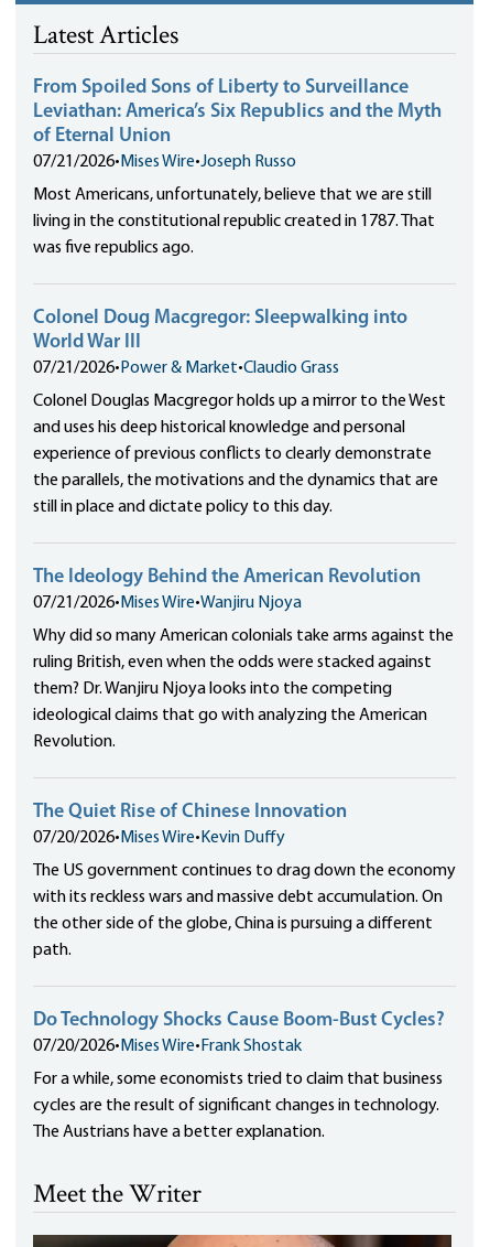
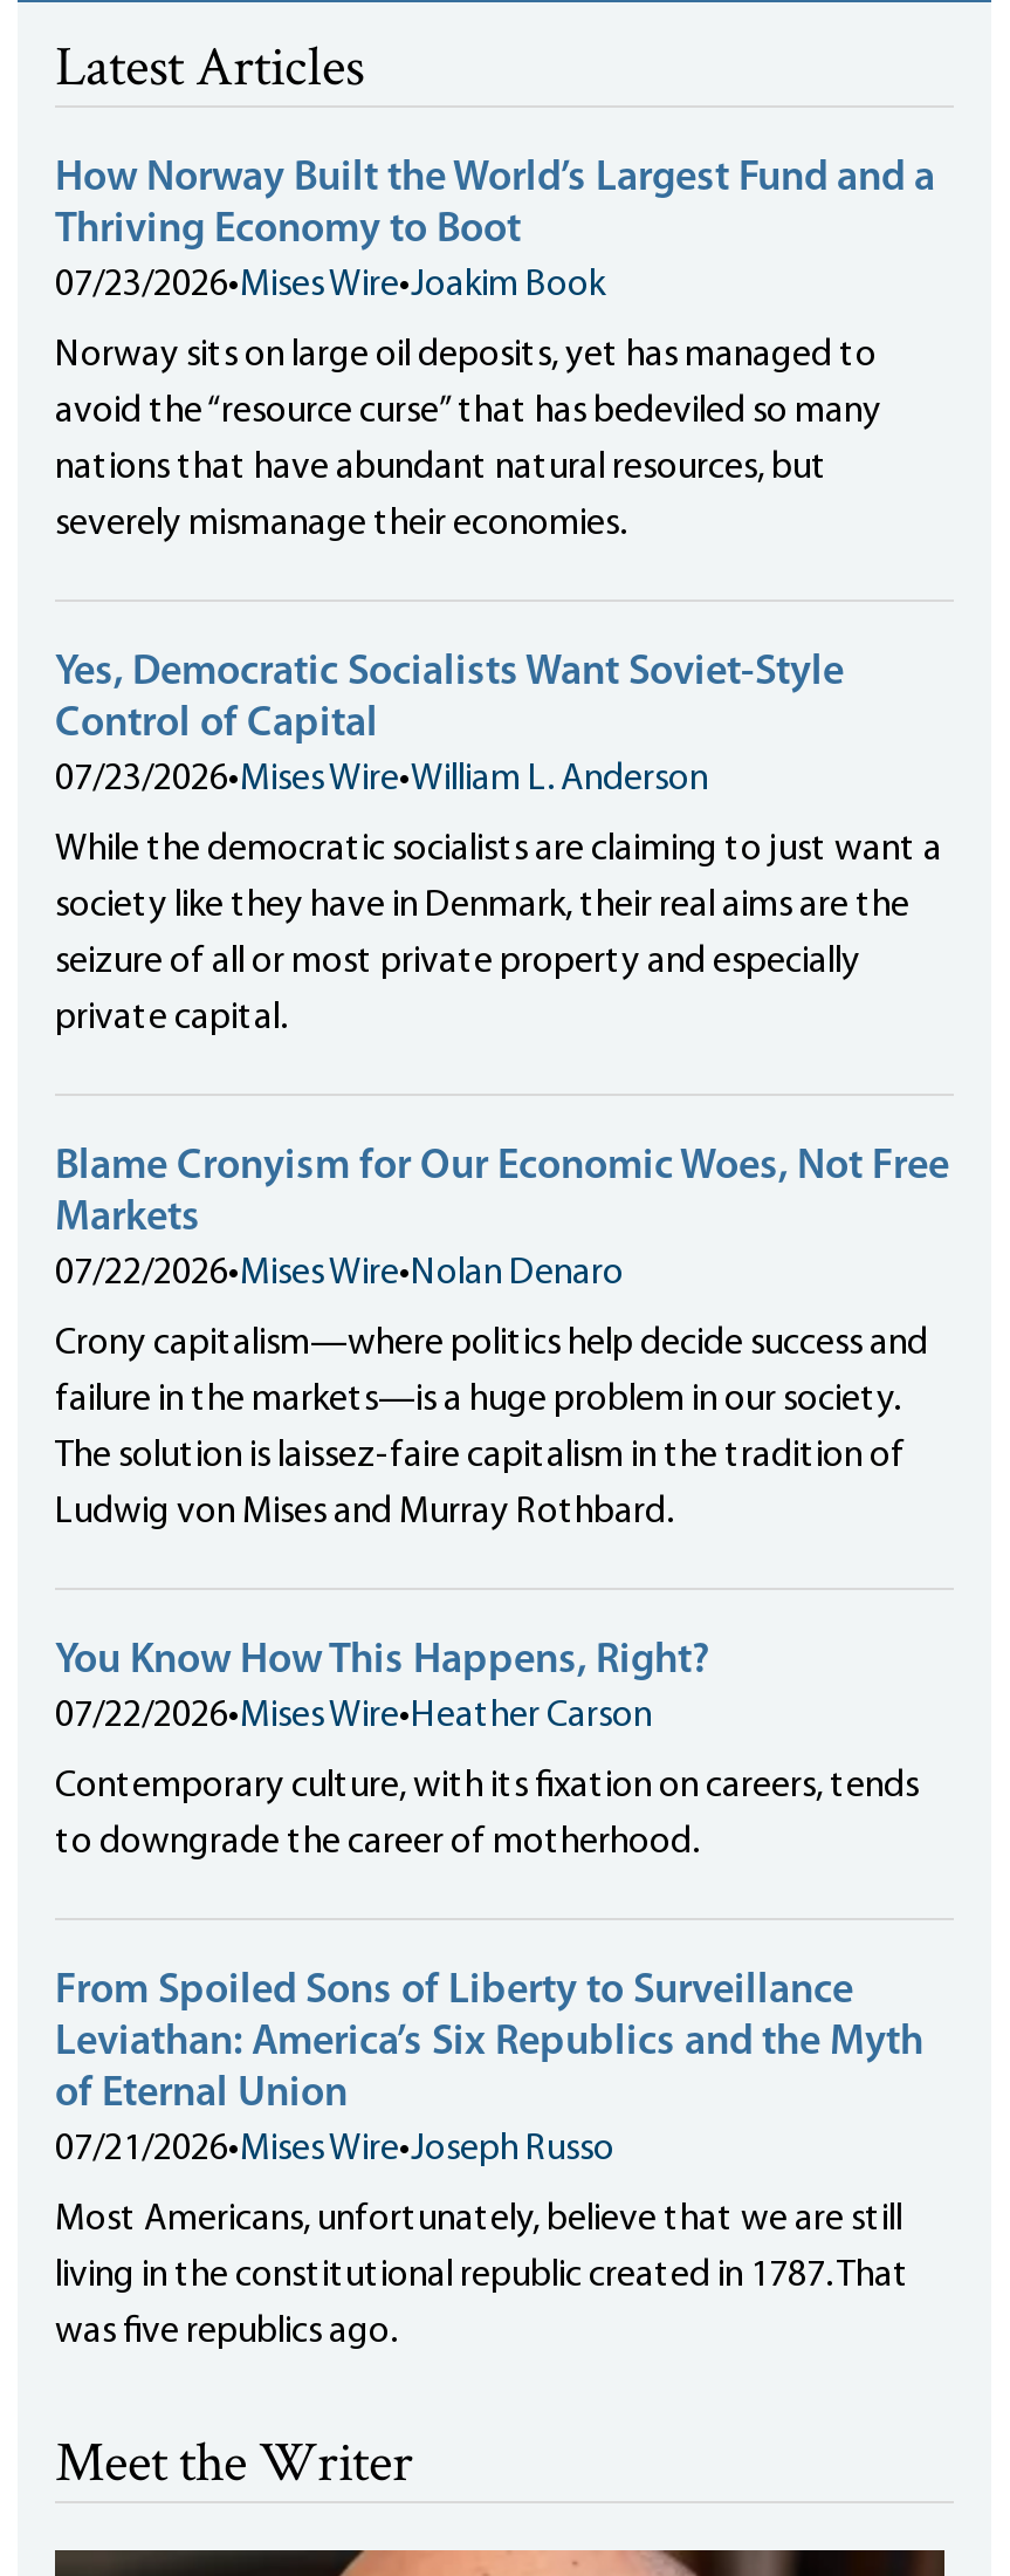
none -> [55,157,949,1862] How Norway Built the World’s Largest Fund and a | Thriving Economy to Boot | 07/23/2026•Mises Wire•Joakim Book | Norway sits on large oil deposits, yet has managed to | avoid the “resource curse” that has bedeviled so many | nations that have abundant natural resources, but | severely mismanage their economies. | Yes, Democratic Socialists Want Soviet-Style | Control of Capital | 07/23/2026•Mises Wire•William L. Anderson | While the democratic socialists are claiming to just want a | society like they have in Denmark, their real aims are the | seizure of all or most private property and especially | private capital. | Blame Cronyism for Our Economic Woes, Not Free | Markets | 07/22/2026•Mises Wire•Nolan Denaro | Crony capitalism—where politics help decide success and | failure in the markets—is a huge problem in our society. | The solution is laissez-faire capitalism in the tradition of | Ludwig von Mises and Murray Rothbard. | You Know How This Happens, Right? | 07/22/2026•Mises Wire•Heather Carson | Contemporary culture, with its fixation on careers, tends | to downgrade the career of motherhood.
moved [33,77,442,257] -> [55,1969,923,2351]: From Spoiled Sons of Liberty to Surveillance | Leviathan: America’s Six Republics and the Myth | of Eternal Union | 07/21/2026•Mises Wire•Joseph Russo | Most Americans, unfortunately, believe that we are still | living in the constitutional republic created in 1787. That | was five republics ago.
[33,308,456,1141] Colonel Doug Macgregor: Sleepwalking into | World War III | 07/21/2026• Power & Market•Claudio Grass | Colonel Douglas Macgregor holds up a mirror to the West | and uses his deep historical knowledge and personal | experience of previous conflicts to clearly demonstrate | the parallels, the motivations and the dynamics that are | still in place and dictate policy to this day. | The Ideology Behind the American Revolution | 07/21/2026• Mises Wire•Wanjiru Njoya | Why did so many American colonials take arms against the | ruling British, even when the odds were stacked against | them? Dr. Wanjiru Njoya looks into the competing | ideological claims that go with analyzing the American | Revolution. | The Quiet Rise of Chinese Innovation | 07/20/2026• Mises Wire• Kevin Duffy | The US government continues to drag down the economy | with its reckless wars and massive debt accumulation. On | the other side of the globe, China is pursuing a different | path. | Do Technology Shocks Cause Boom-Bust Cycles? | 07/20/2026• Mises Wire• Frank Shostak | For a while, some economists tried to claim that business | cycles are the result of significant changes in technology. | The Austrians have a better explanation. -> none

